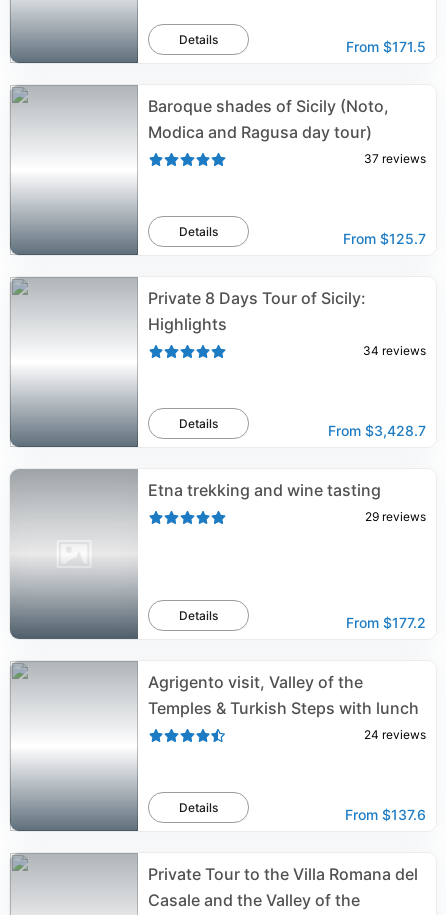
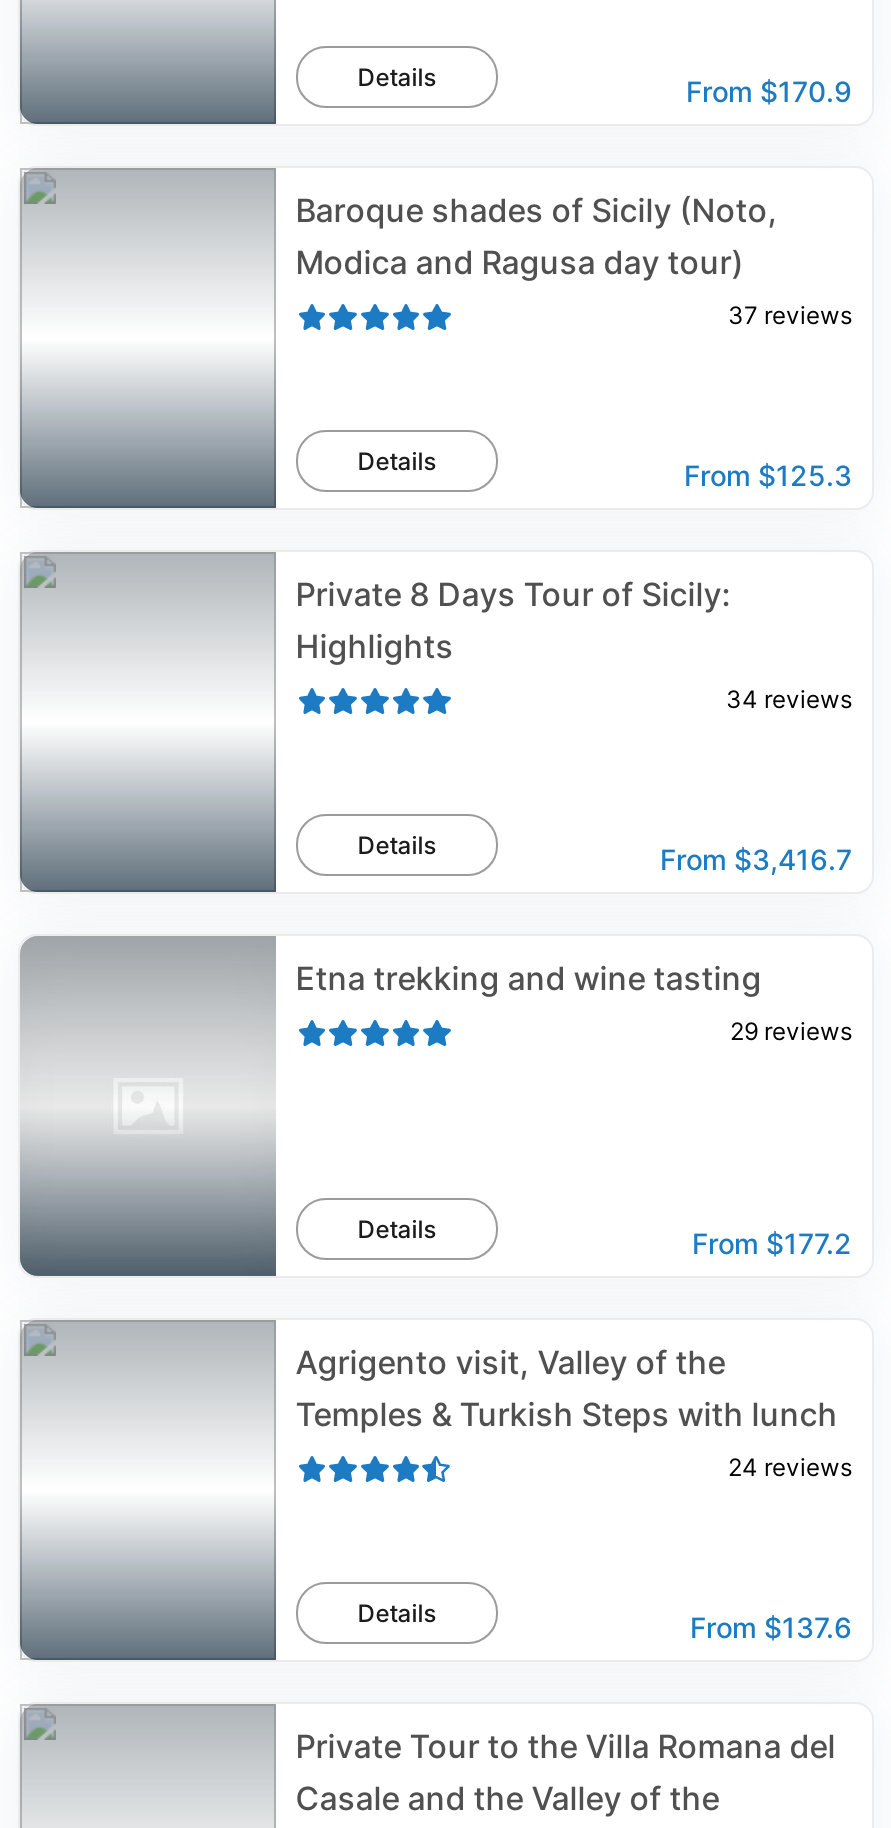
[346,38,426,55] From $171.5 -> [686,74,852,108] From $170.9
[343,230,426,247] From $125.7 -> [684,458,852,492] From $125.3
[328,422,426,439] From $3,428.7 -> [660,842,852,876] From $3,416.7

